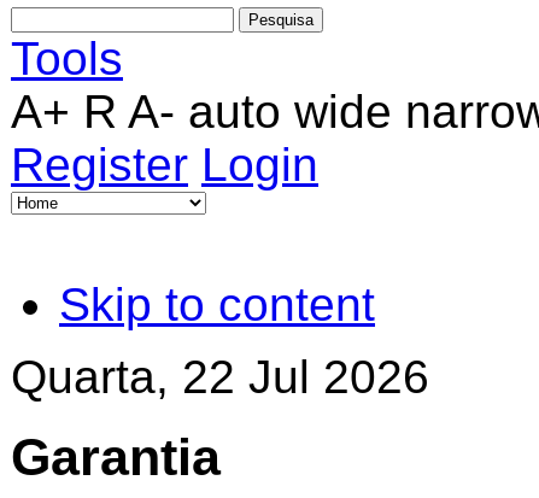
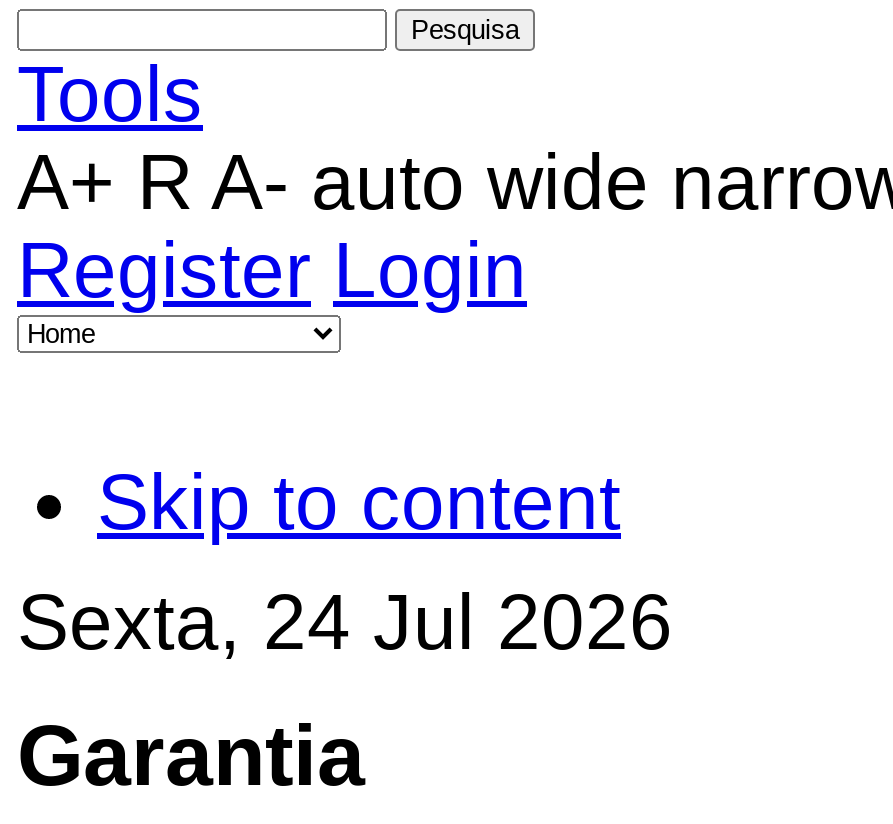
[11,351,429,403] Quarta, 22 Jul 2026 -> [17,580,673,666] Sexta, 24 Jul 2026

